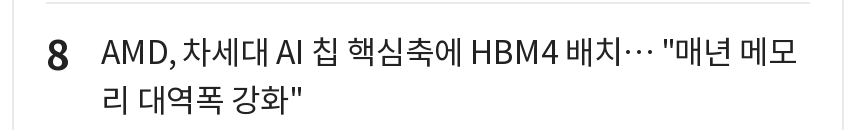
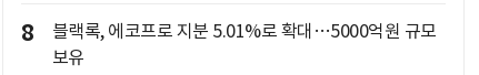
[101,31,797,119] AMD, 차세대 AI 칩 핵심축에 HBM4 배치… "매년 메모 | 리 대역폭 강화" -> [52,20,436,69] 블랙록, 에코프로 지분 5.01%로 확대…5000억원 규모 | 보유

